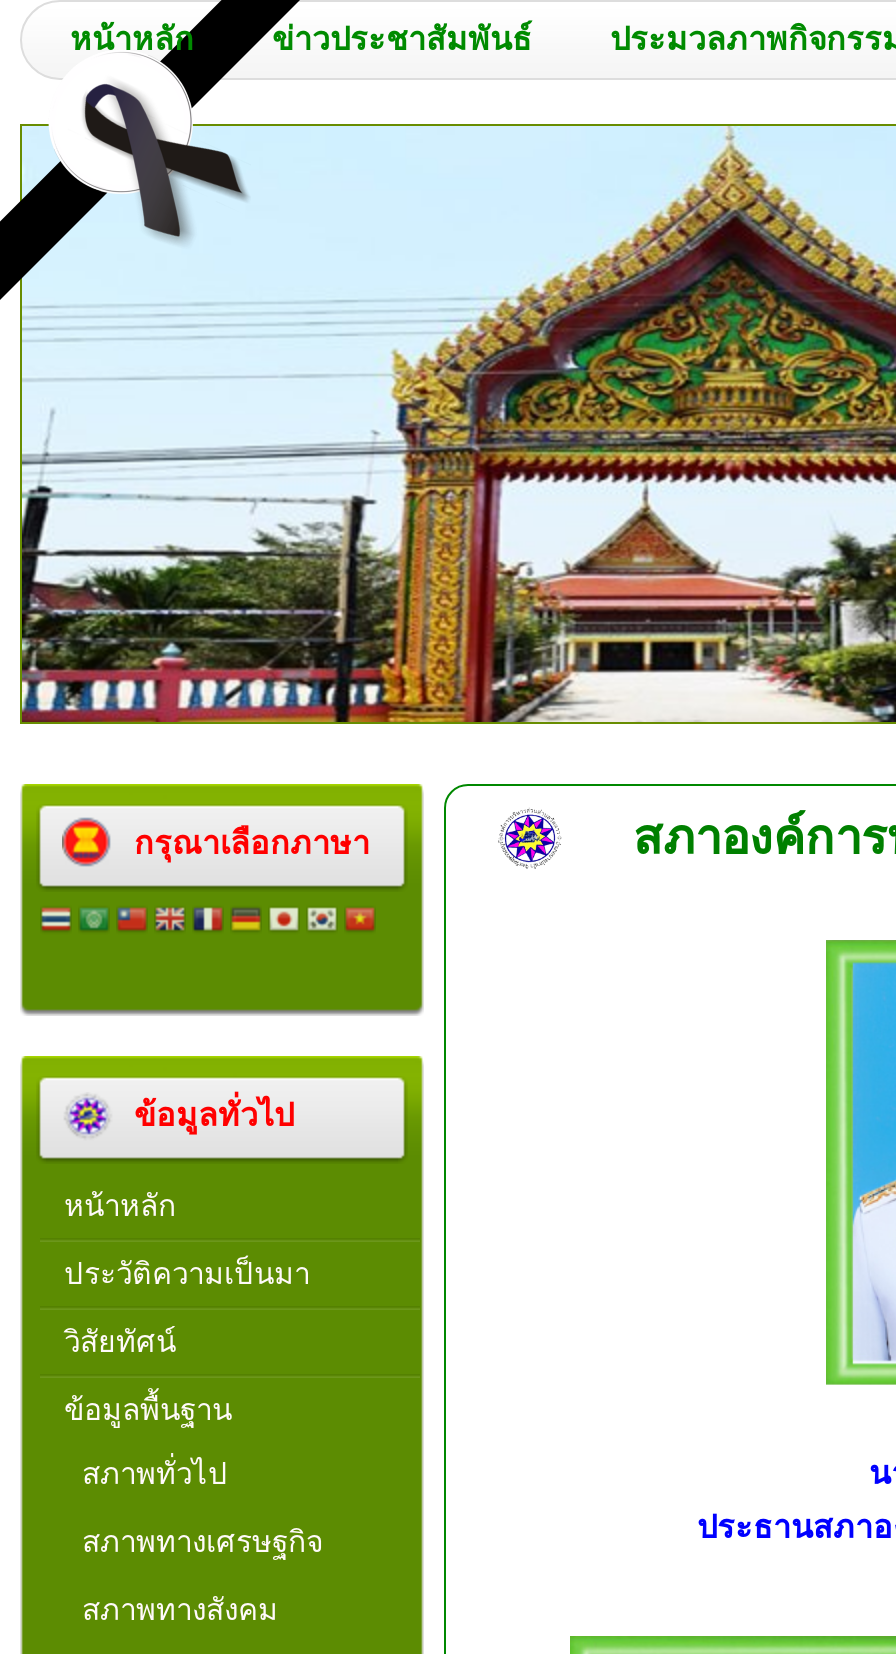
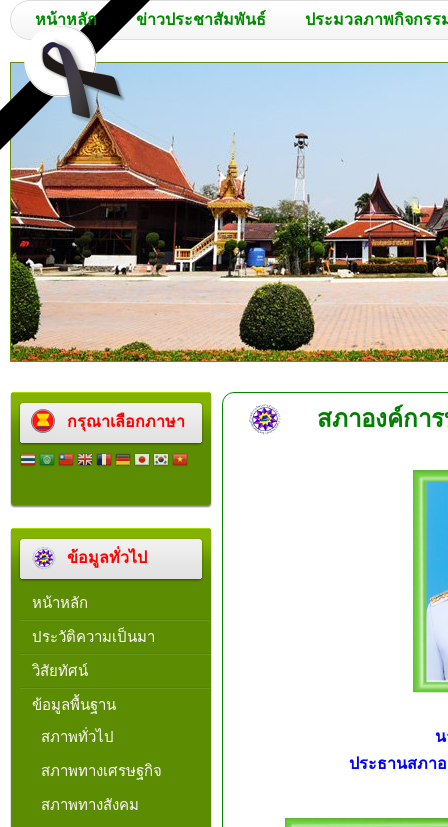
[20,128,890,724] [image] -> [10,64,445,362] [image]

